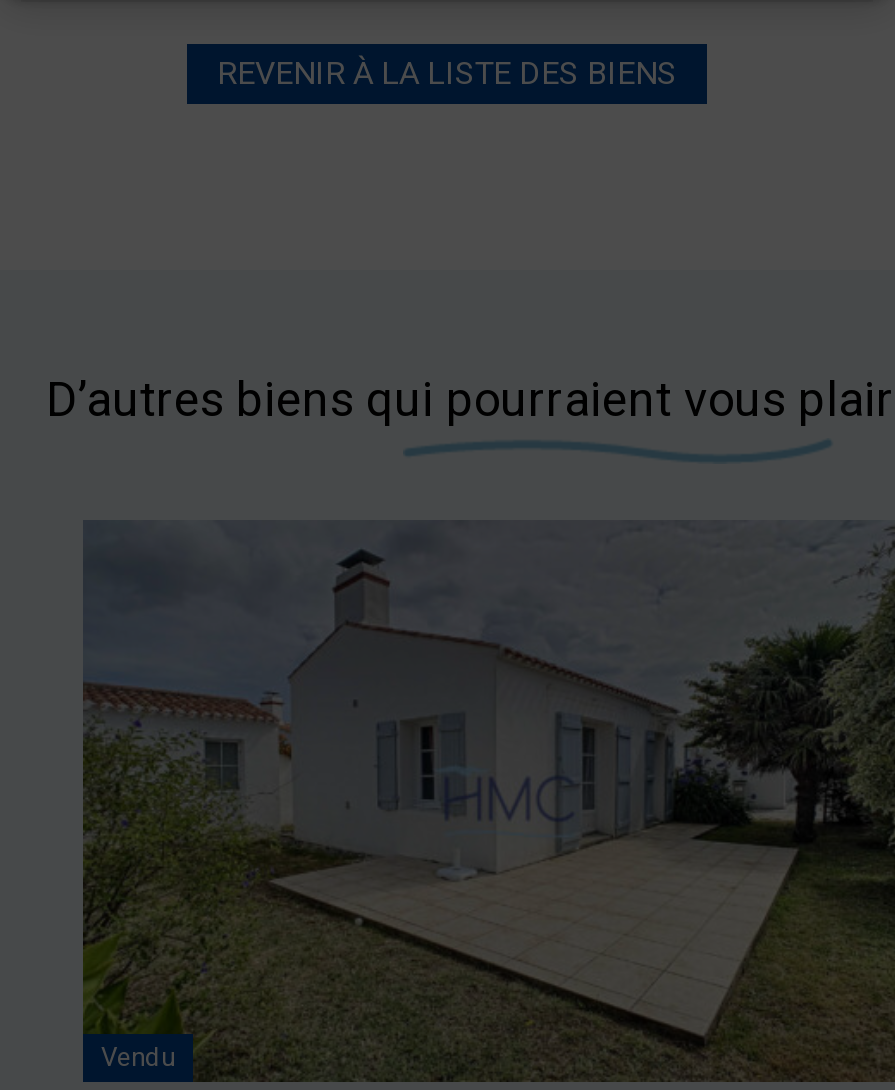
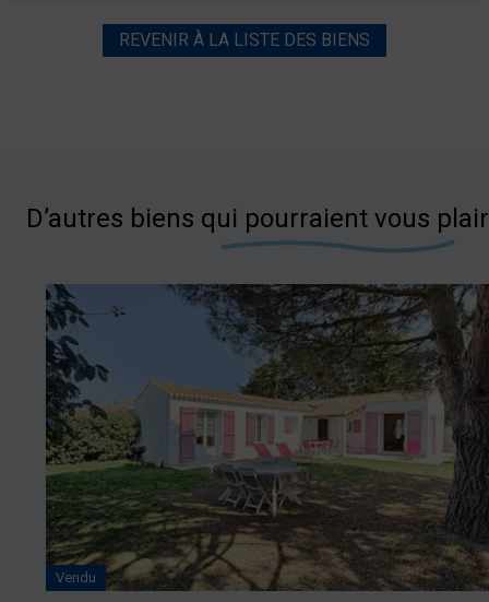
[83,520,889,1082] [image] -> [46,283,486,591] [image]

